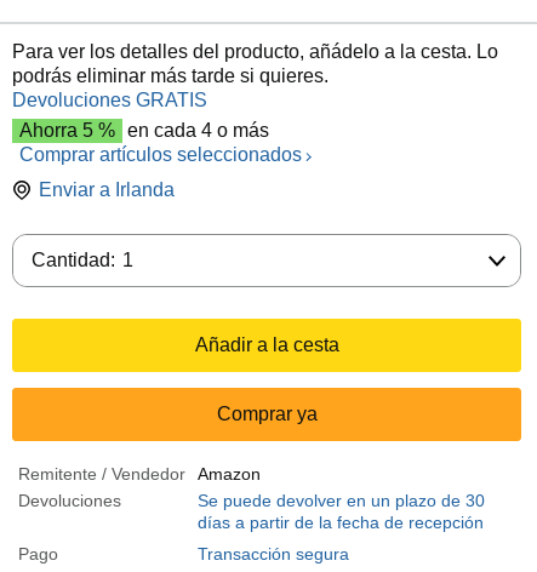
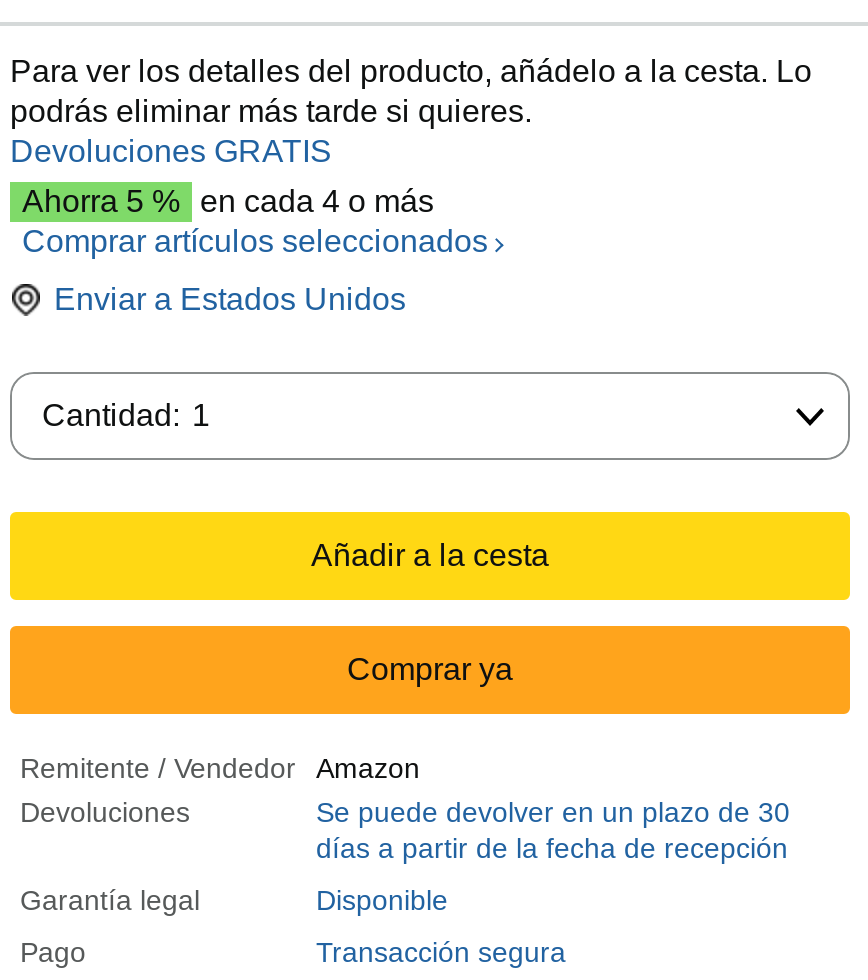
[39,179,175,200] Enviar a Irlanda -> [54,282,406,316] Enviar a Estados Unidos
none -> [20,884,448,916] Garantía legal | Disponible

